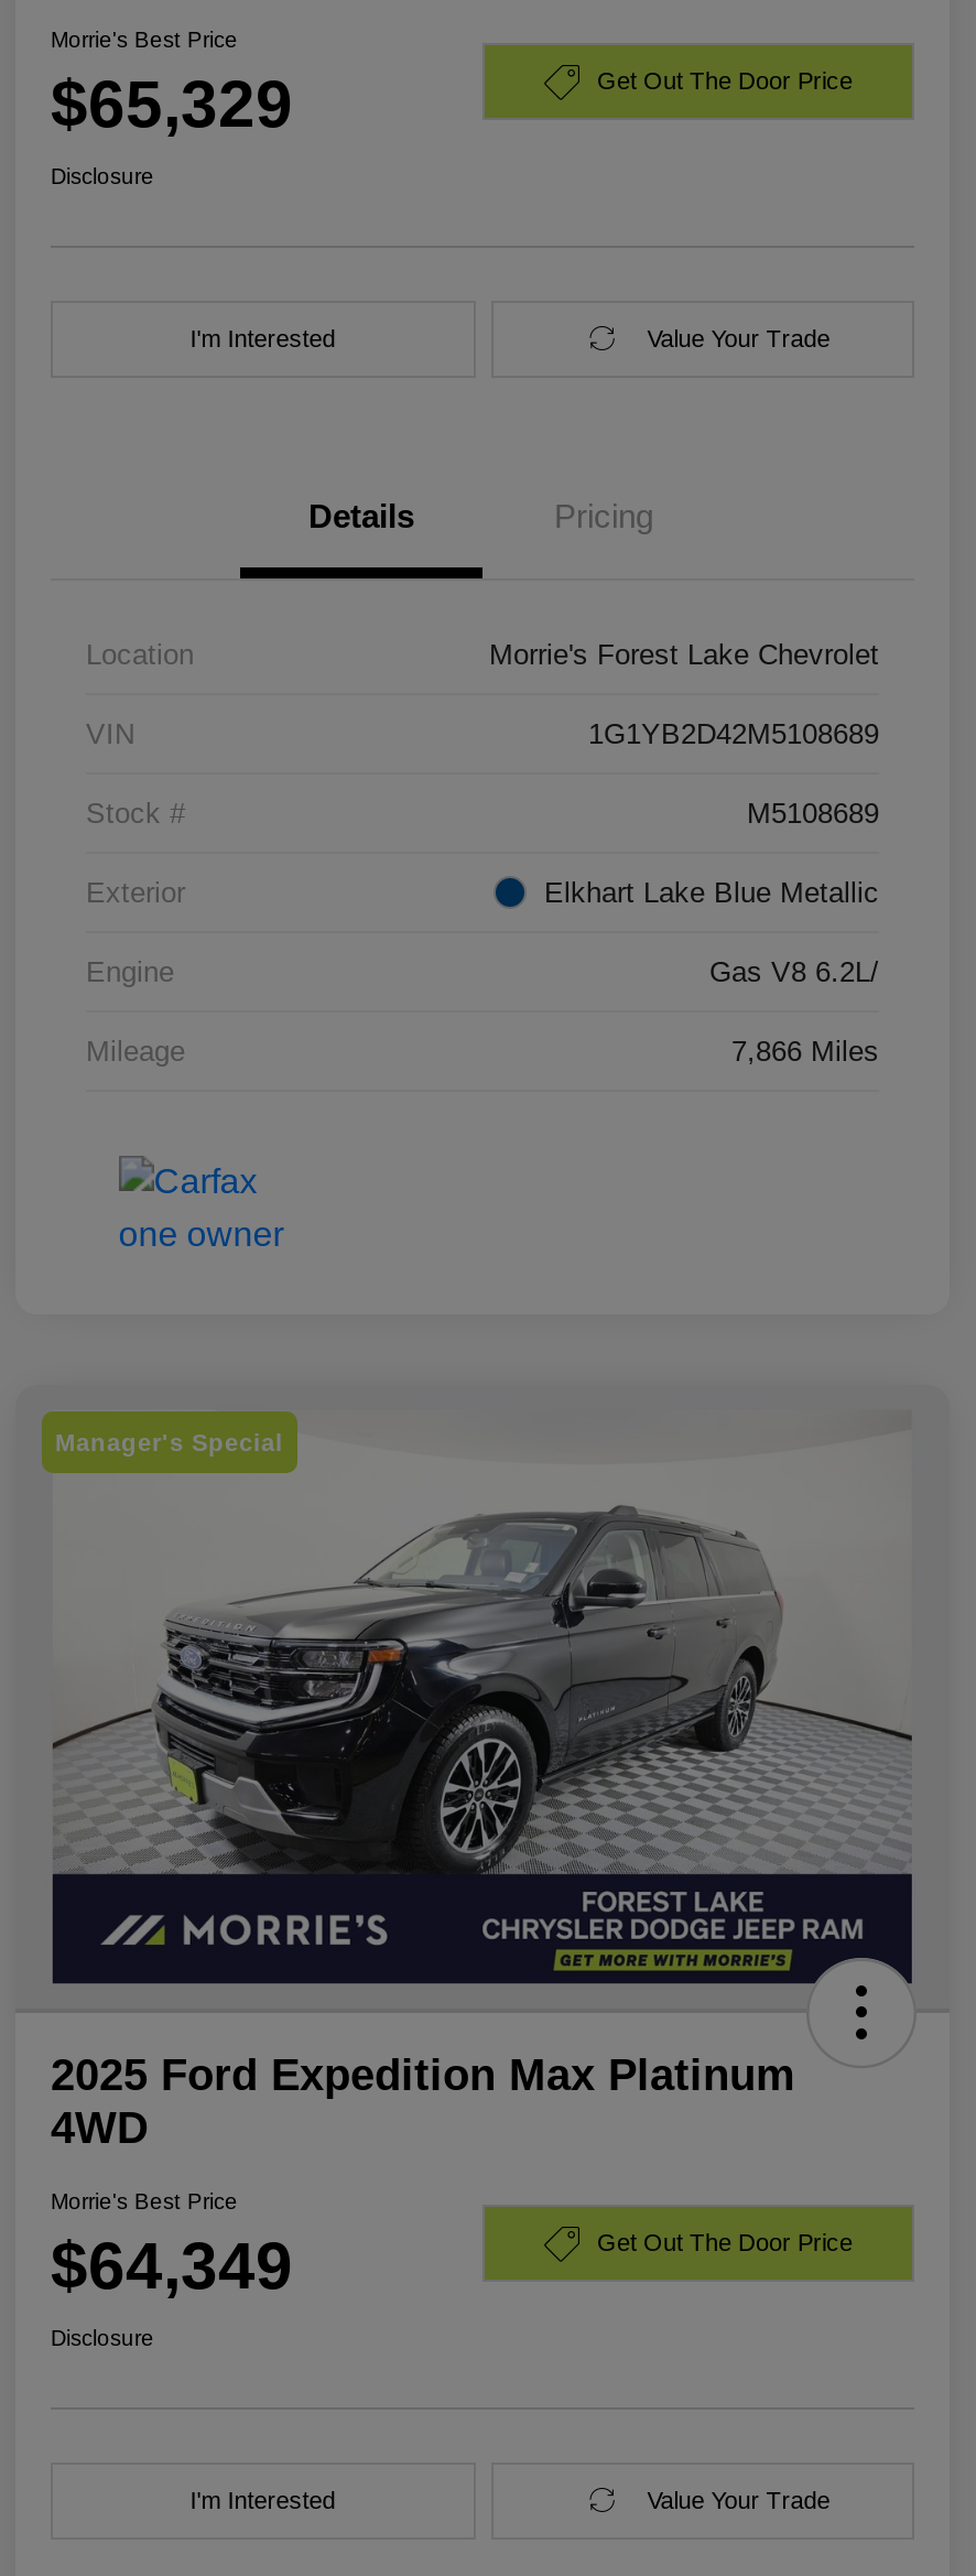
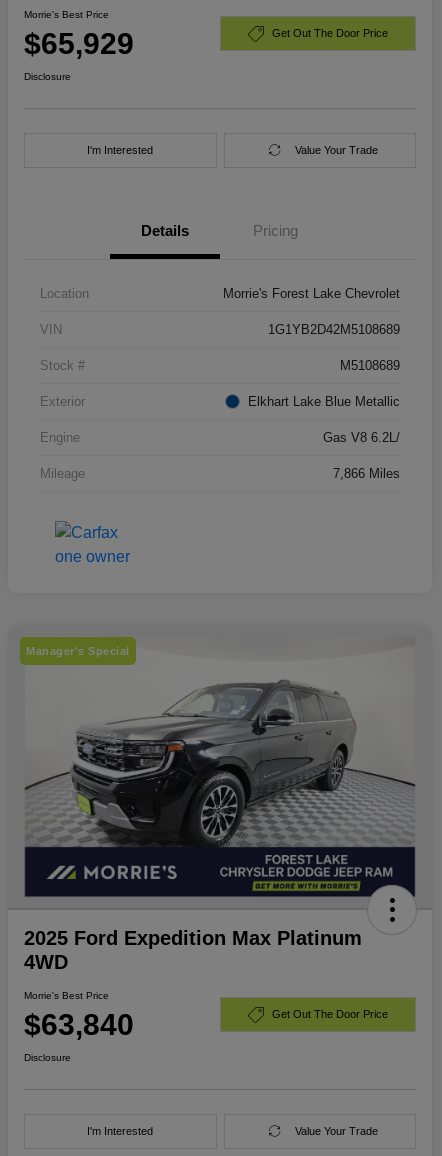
[51,67,293,140] $65,329 -> [24,27,134,60] $65,929
[51,2228,293,2301] $64,349 -> [24,1008,134,1041] $63,840

